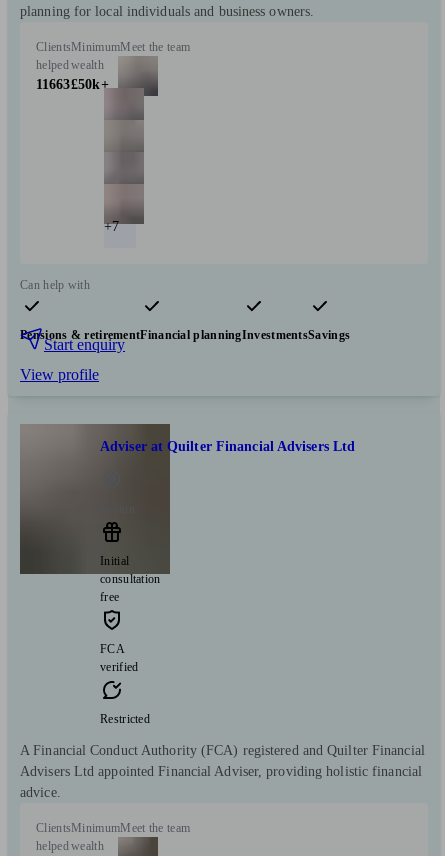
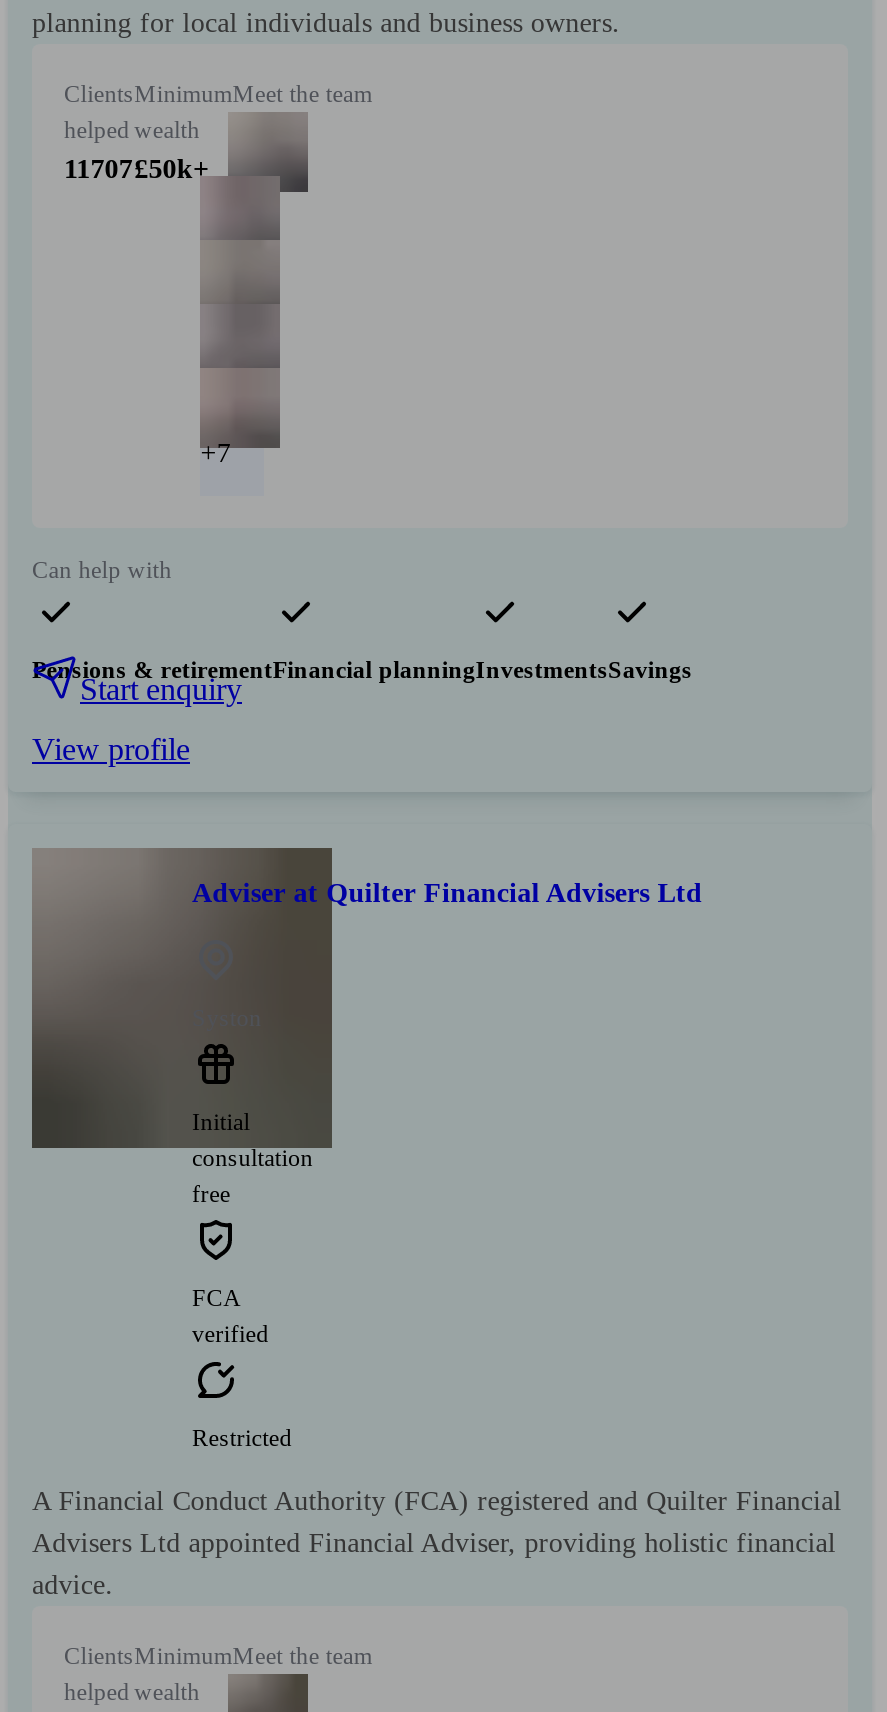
[36,77,109,92] 11663 £50k+ -> [64,154,209,184] 11707 £50k+

